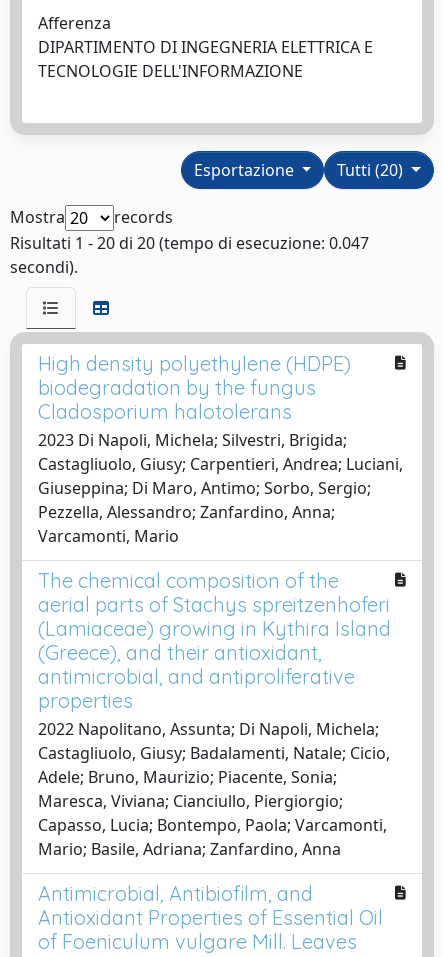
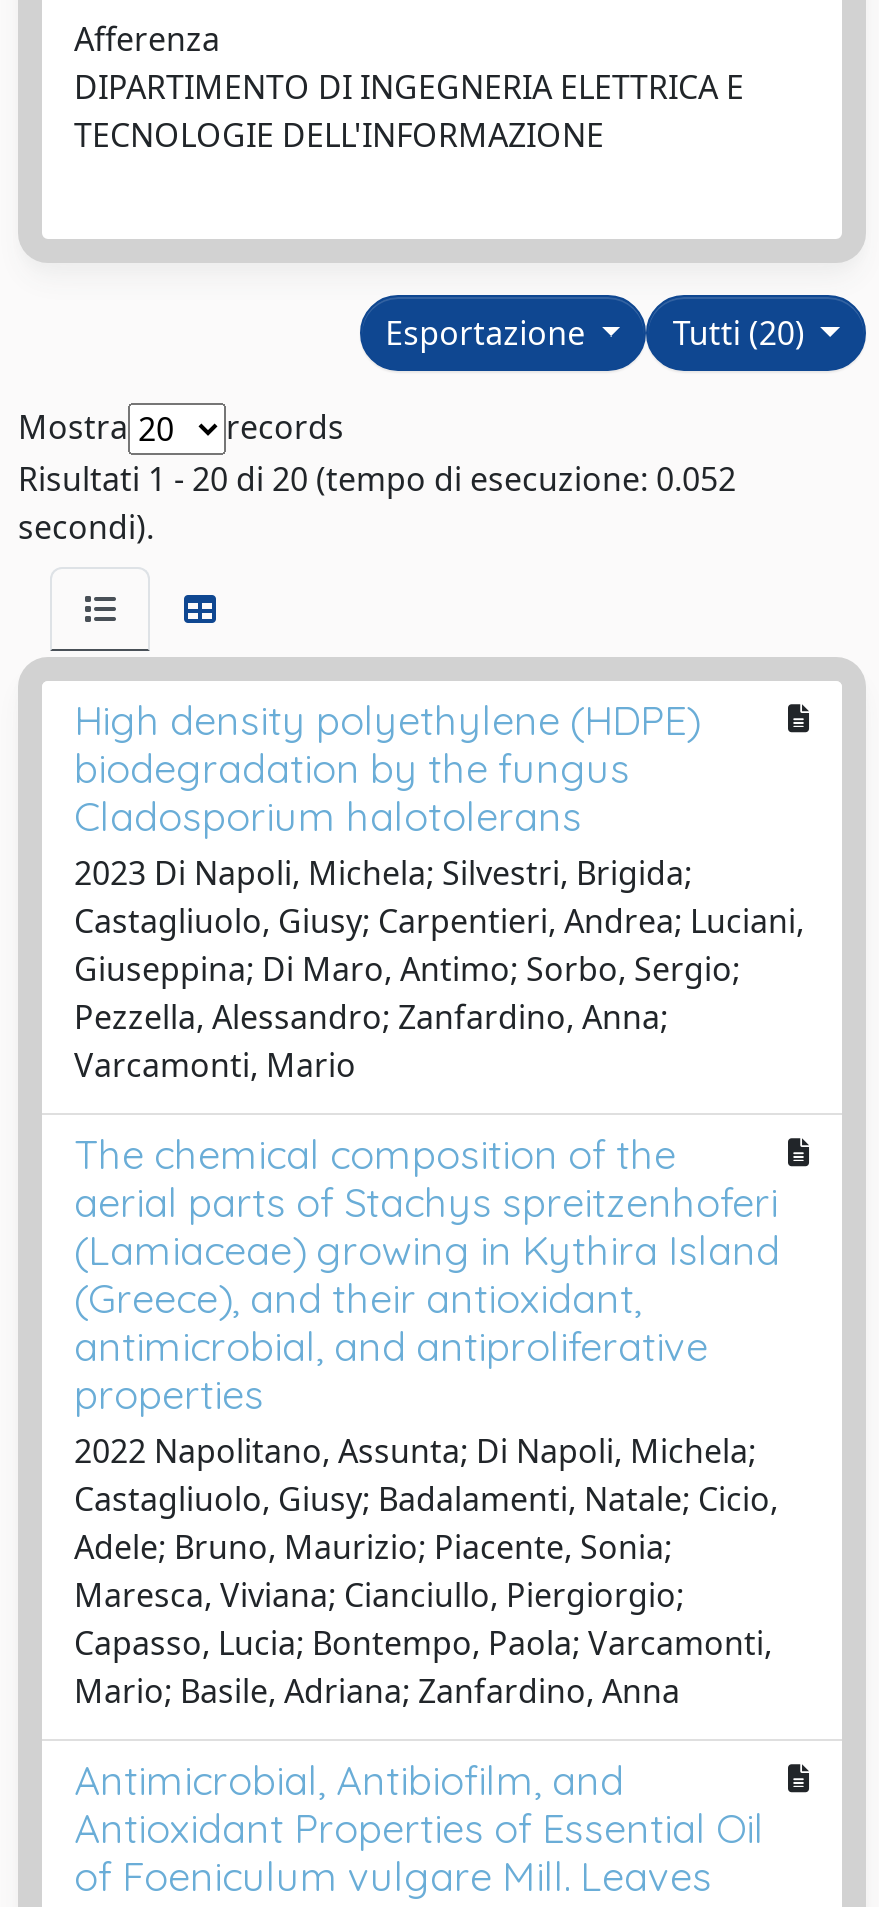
[10,232,369,254] Risultati 1 - 20 di 20 (tempo di esecuzione: 0.047 -> [18,457,736,501] Risultati 1 - 20 di 20 (tempo di esecuzione: 0.052

